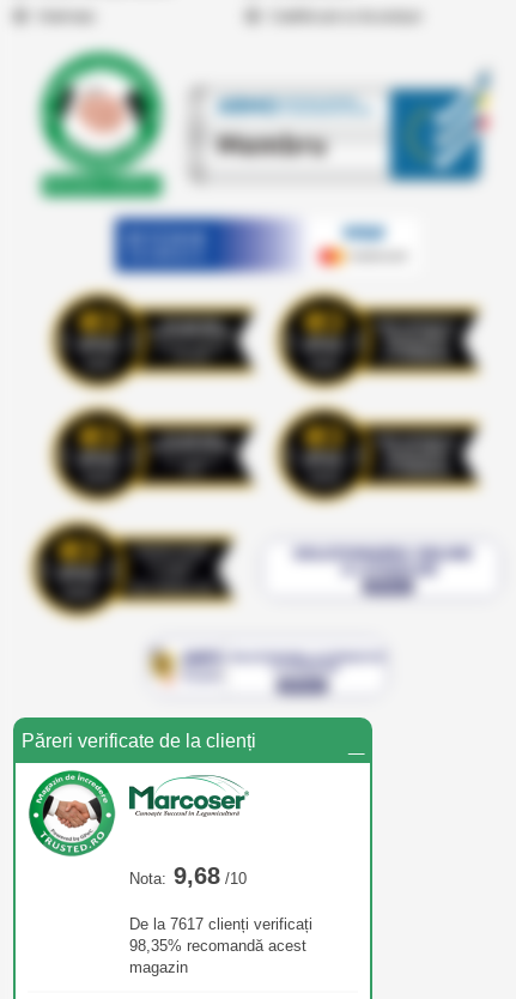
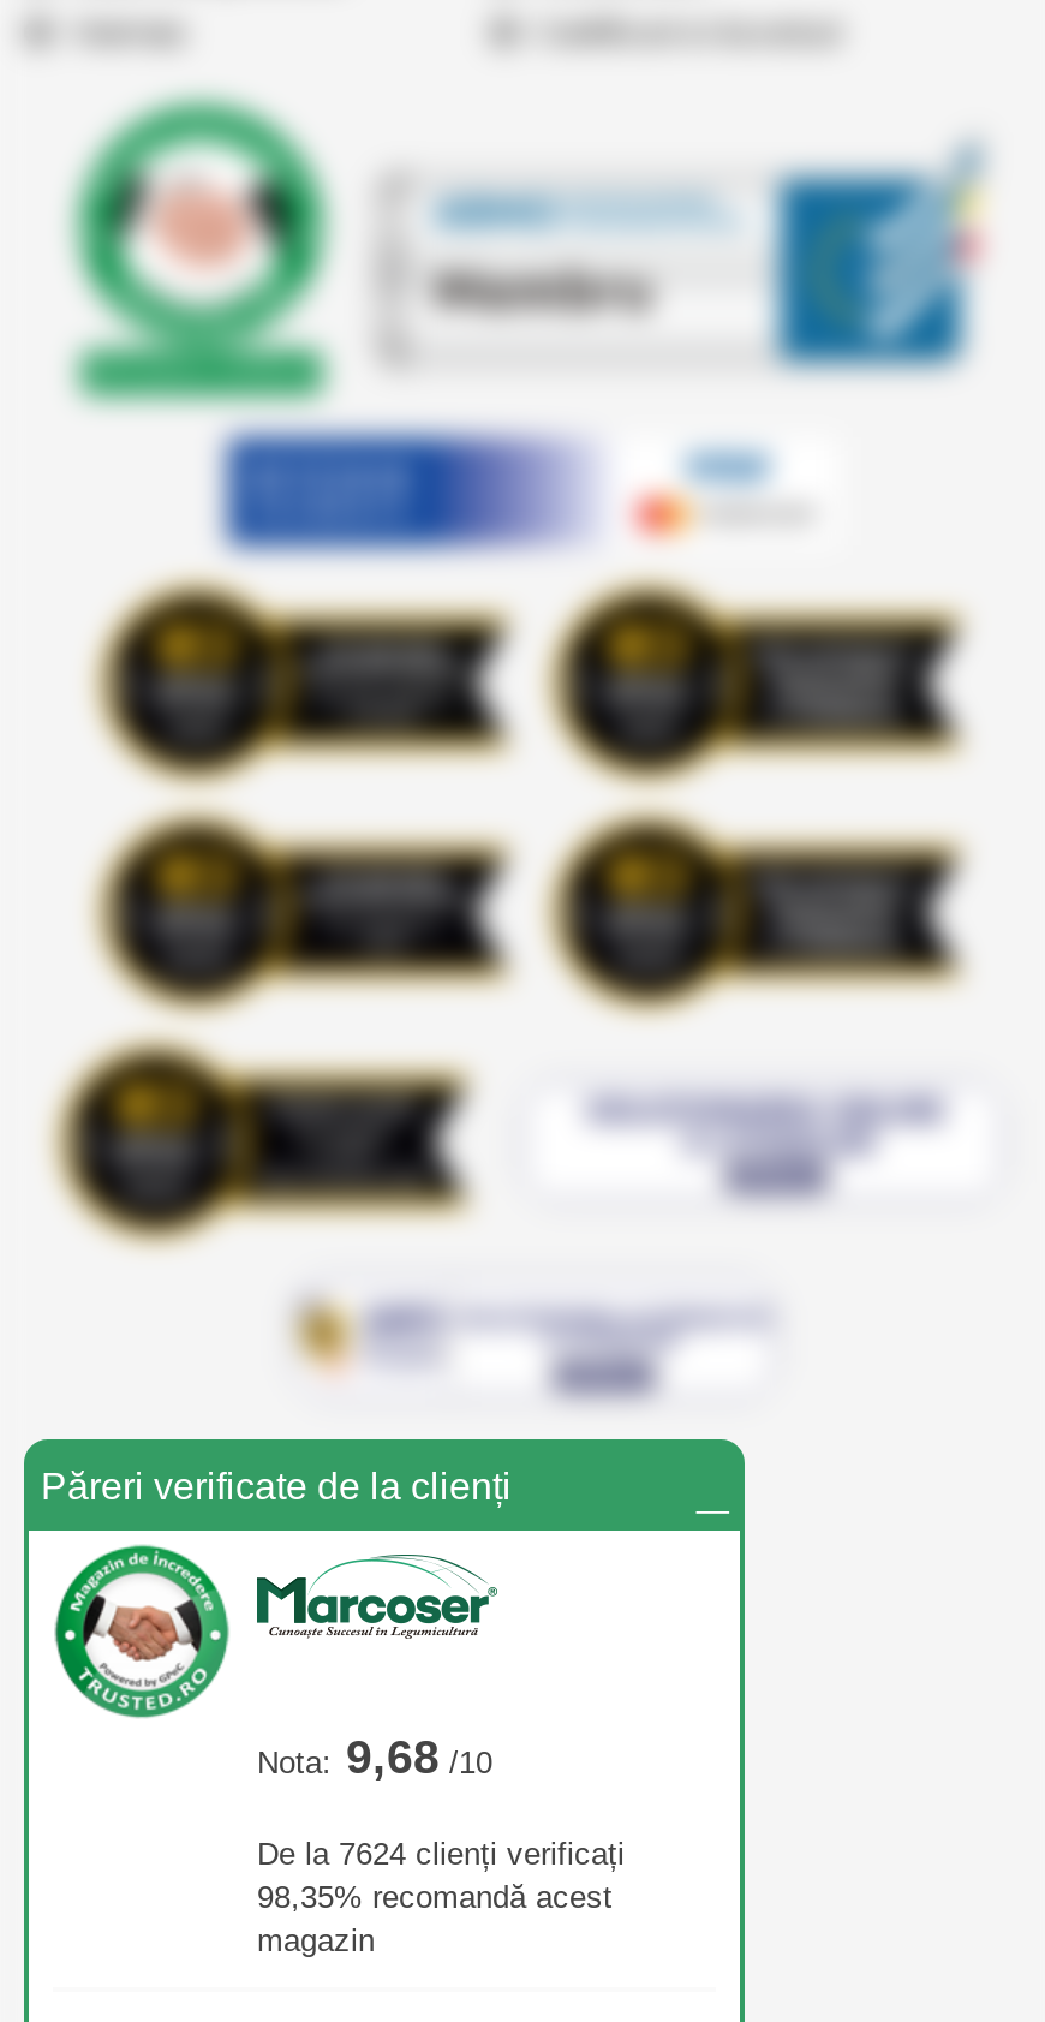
[129,915,312,933] De la 7617 clienți verificați -> [257,1835,625,1871] De la 7624 clienți verificați

